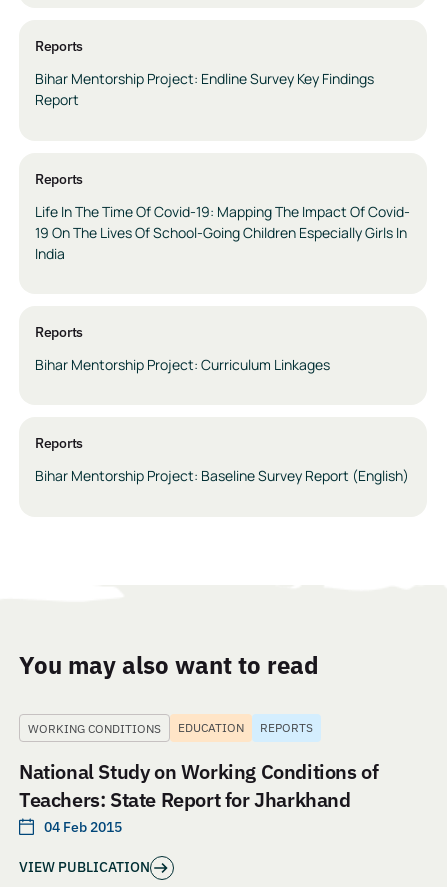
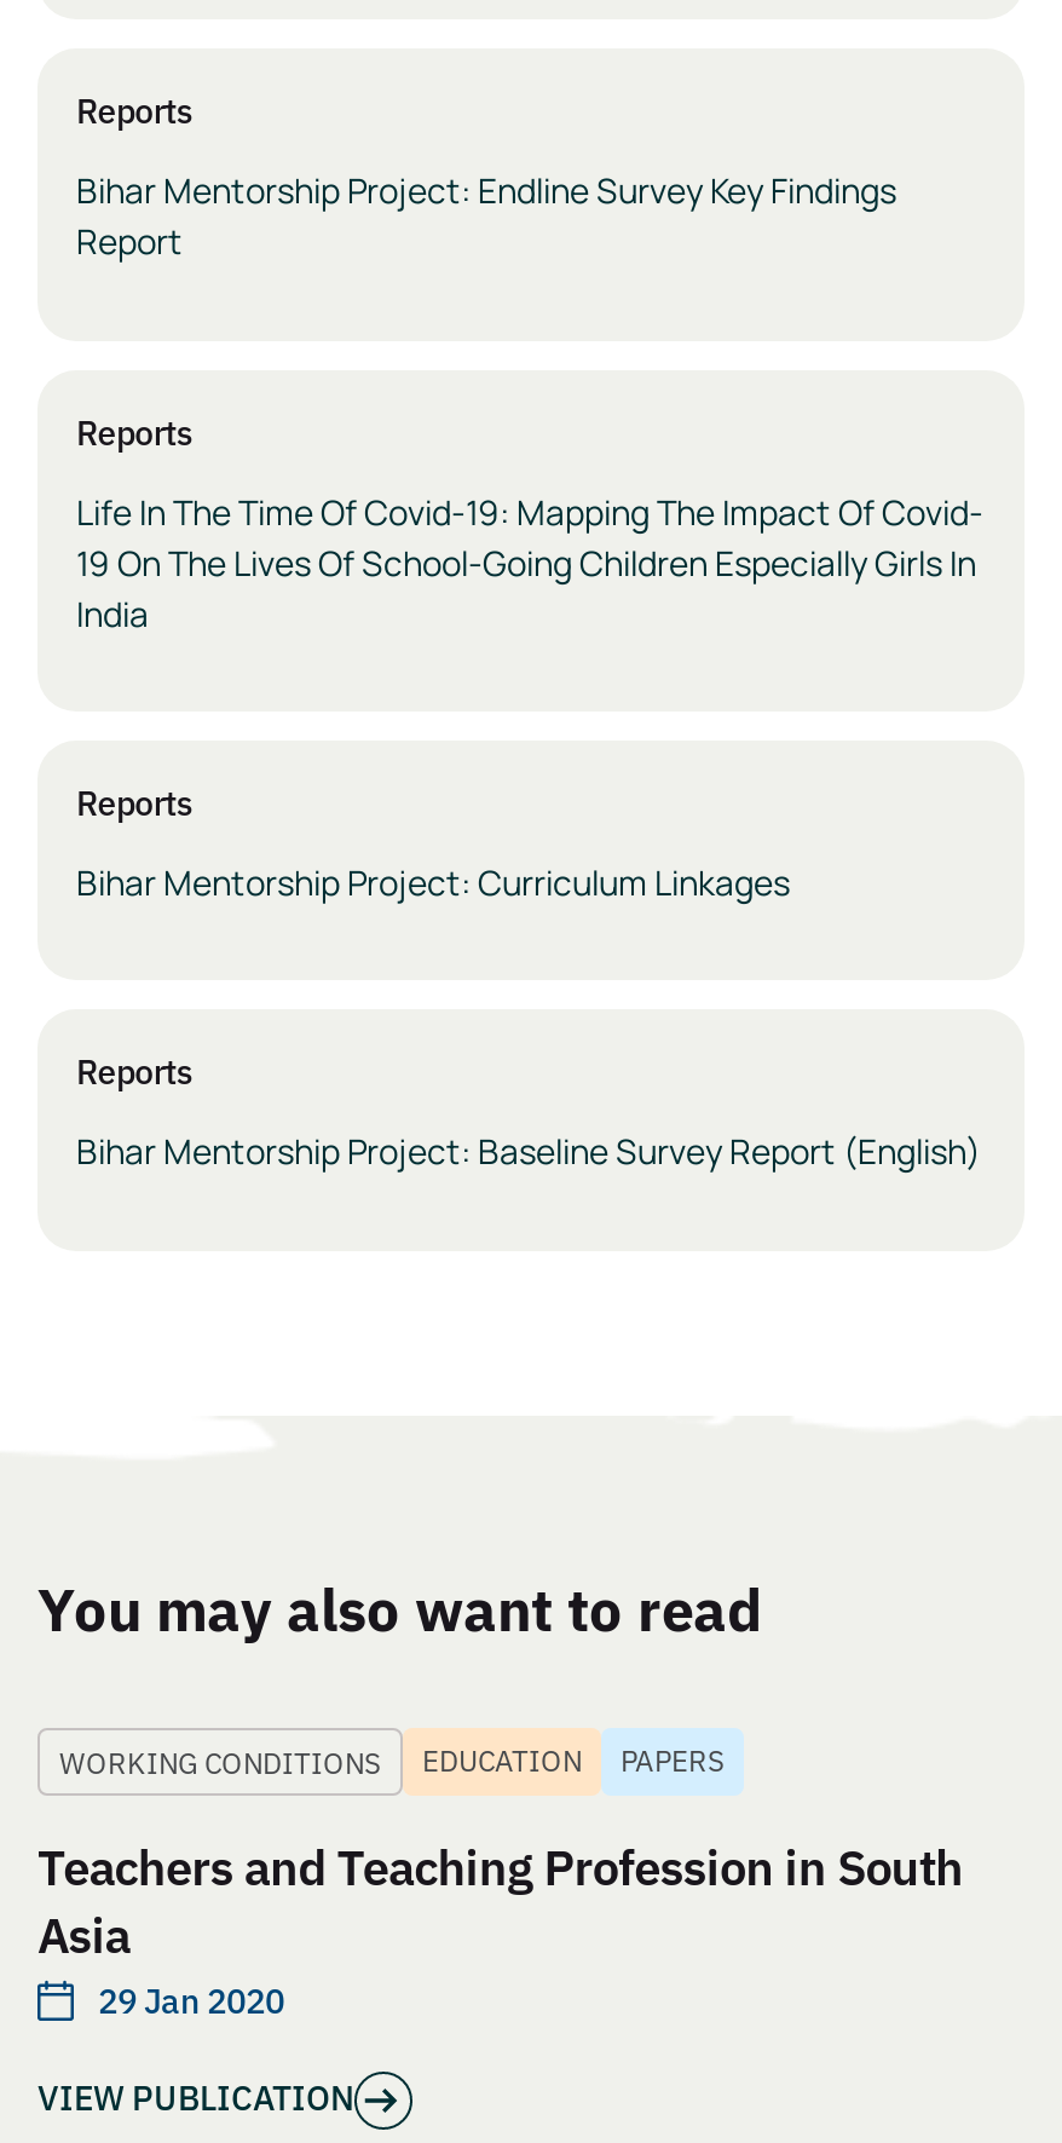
[260,720,313,735] REPORTS -> [621,1742,725,1779] PAPERS
[19,758,378,836] National Study on Working Conditions of | Teachers: State Report for Jharkhand | 04 Feb 2015 -> [37,1834,963,2023] Teachers and Teaching Profession in South | Asia | 29 Jan 2020

